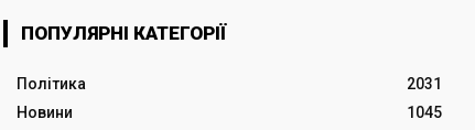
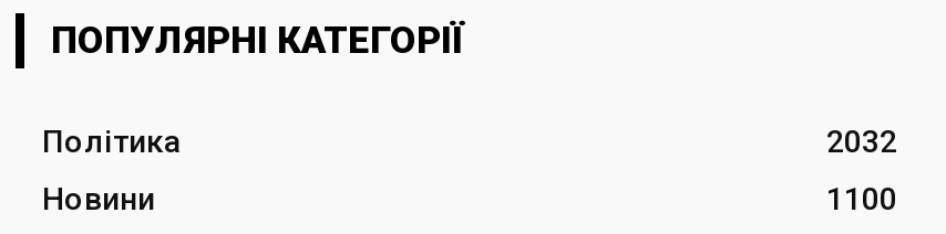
[407,75,442,92] 2031 -> [826,123,897,159] 2032
[407,103,442,121] 1045 -> [826,181,897,216] 1100

